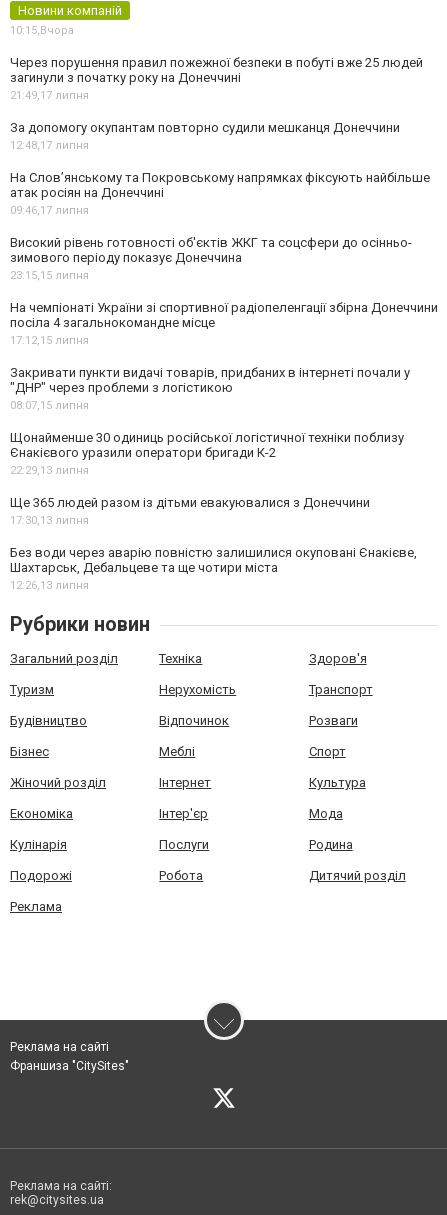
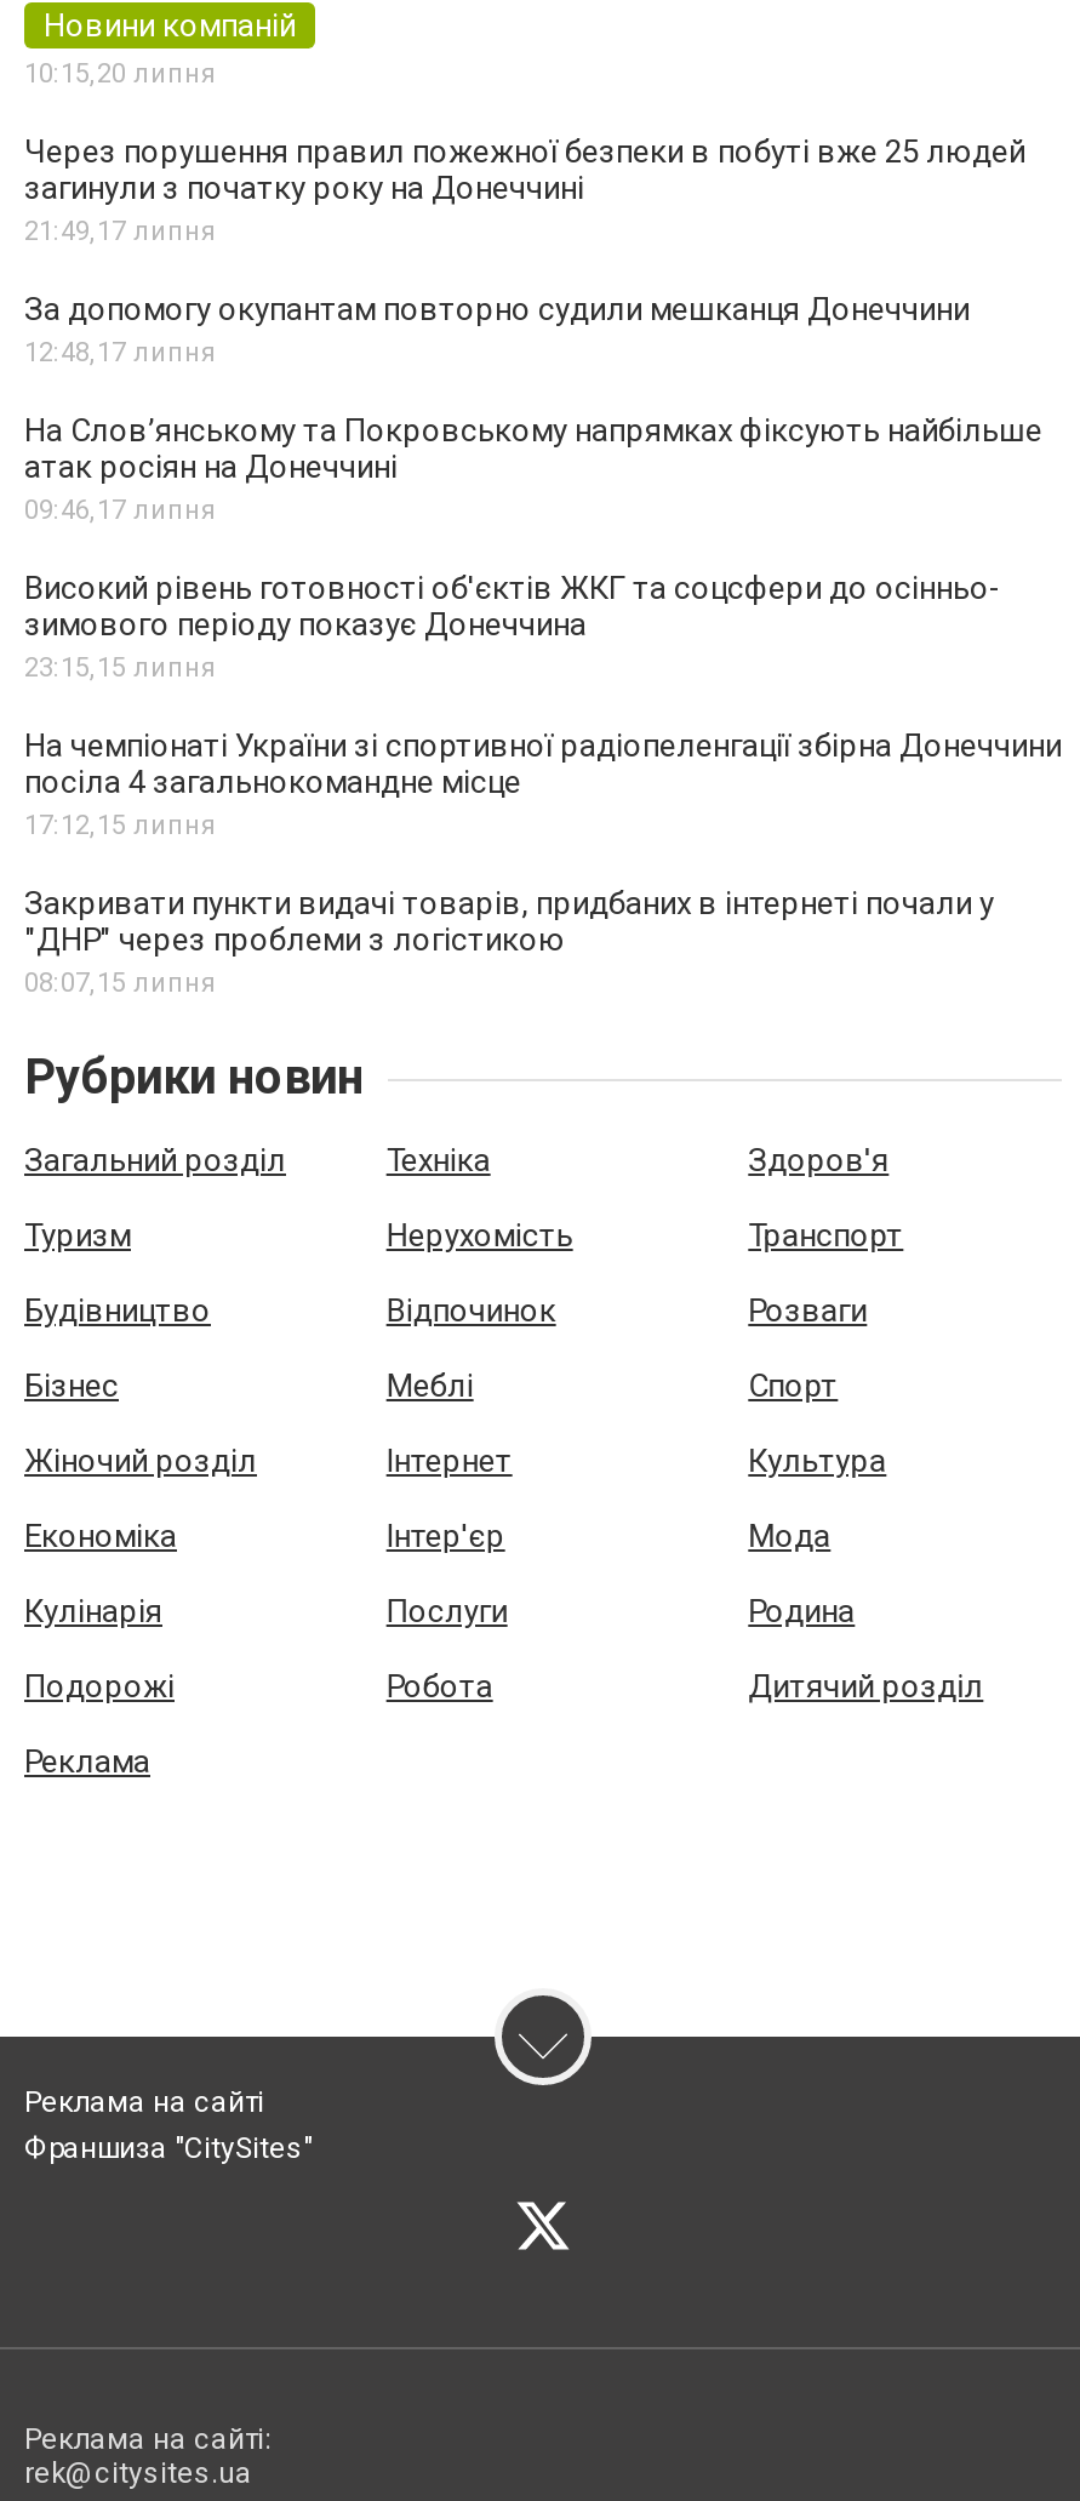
[10,24,74,37] 10:15,Вчора -> [24,58,216,90] 10:15,20 липня
[10,430,417,592] Щонайменше 30 одиниць російської логістичної техніки поблизу | Єнакієвого уразили оператори бригади К-2 | 22:29,13 липня | Ще 365 людей разом із дітьми евакуювалися з Донеччини | 17:30,13 липня | Без води через аварію повністю залишилися окуповані Єнакієве, | Шахтарськ, Дебальцеве та ще чотири міста | 12:26,13 липня -> none

